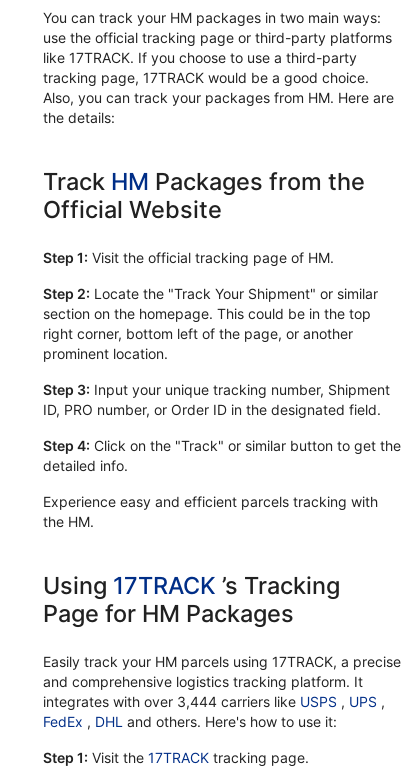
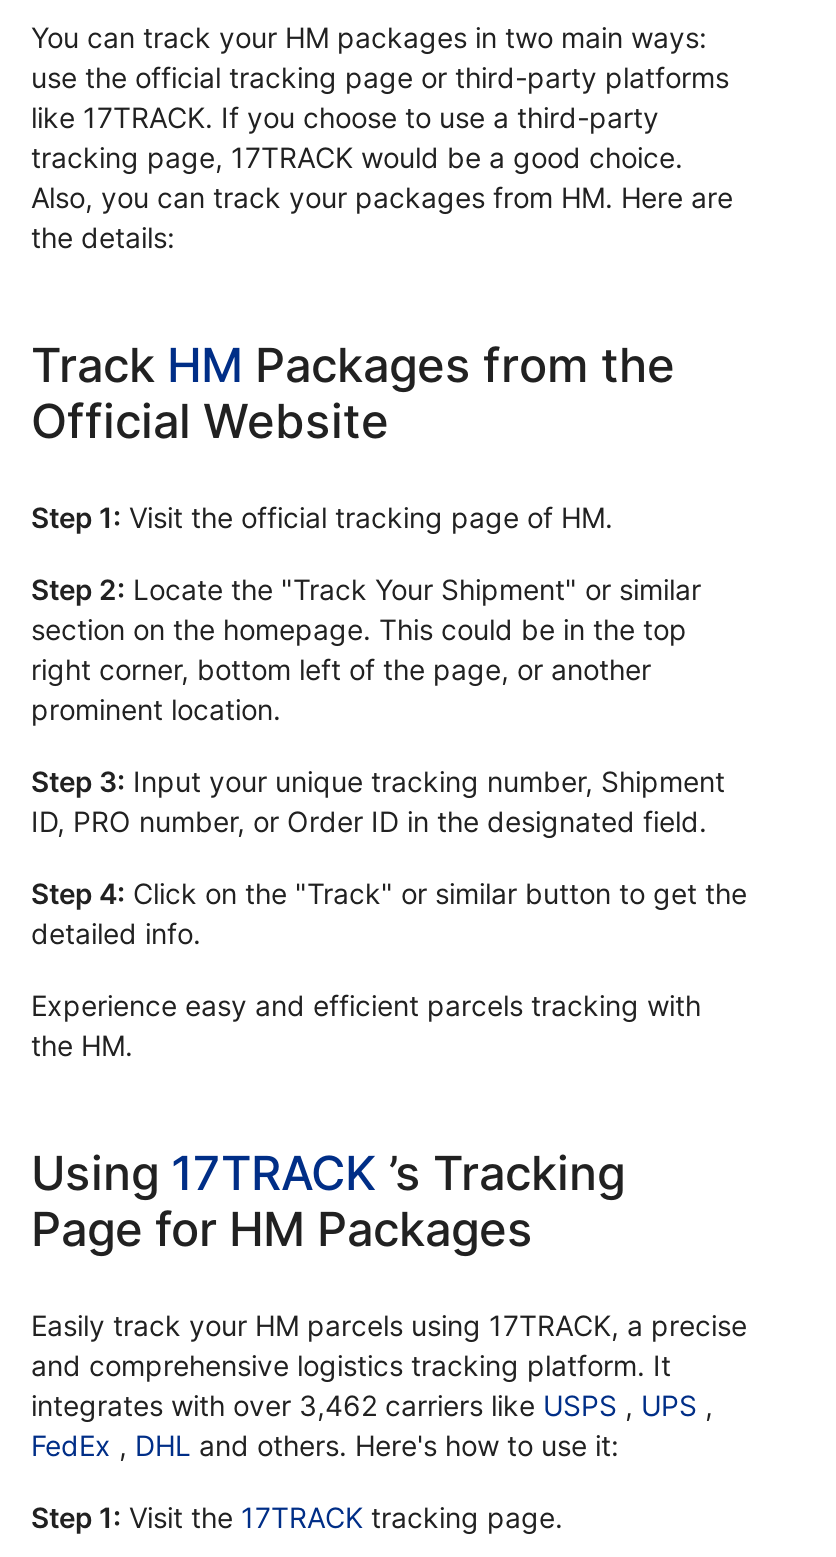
[43,693,385,710] integrates with over 3,444 carriers like USPS, UPS, -> [31,1388,713,1422] integrates with over 3,462 carriers like USPS, UPS,

